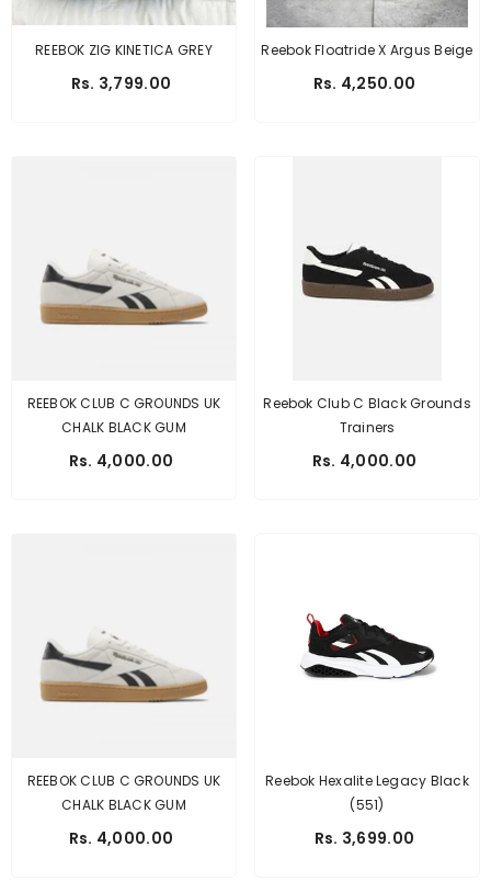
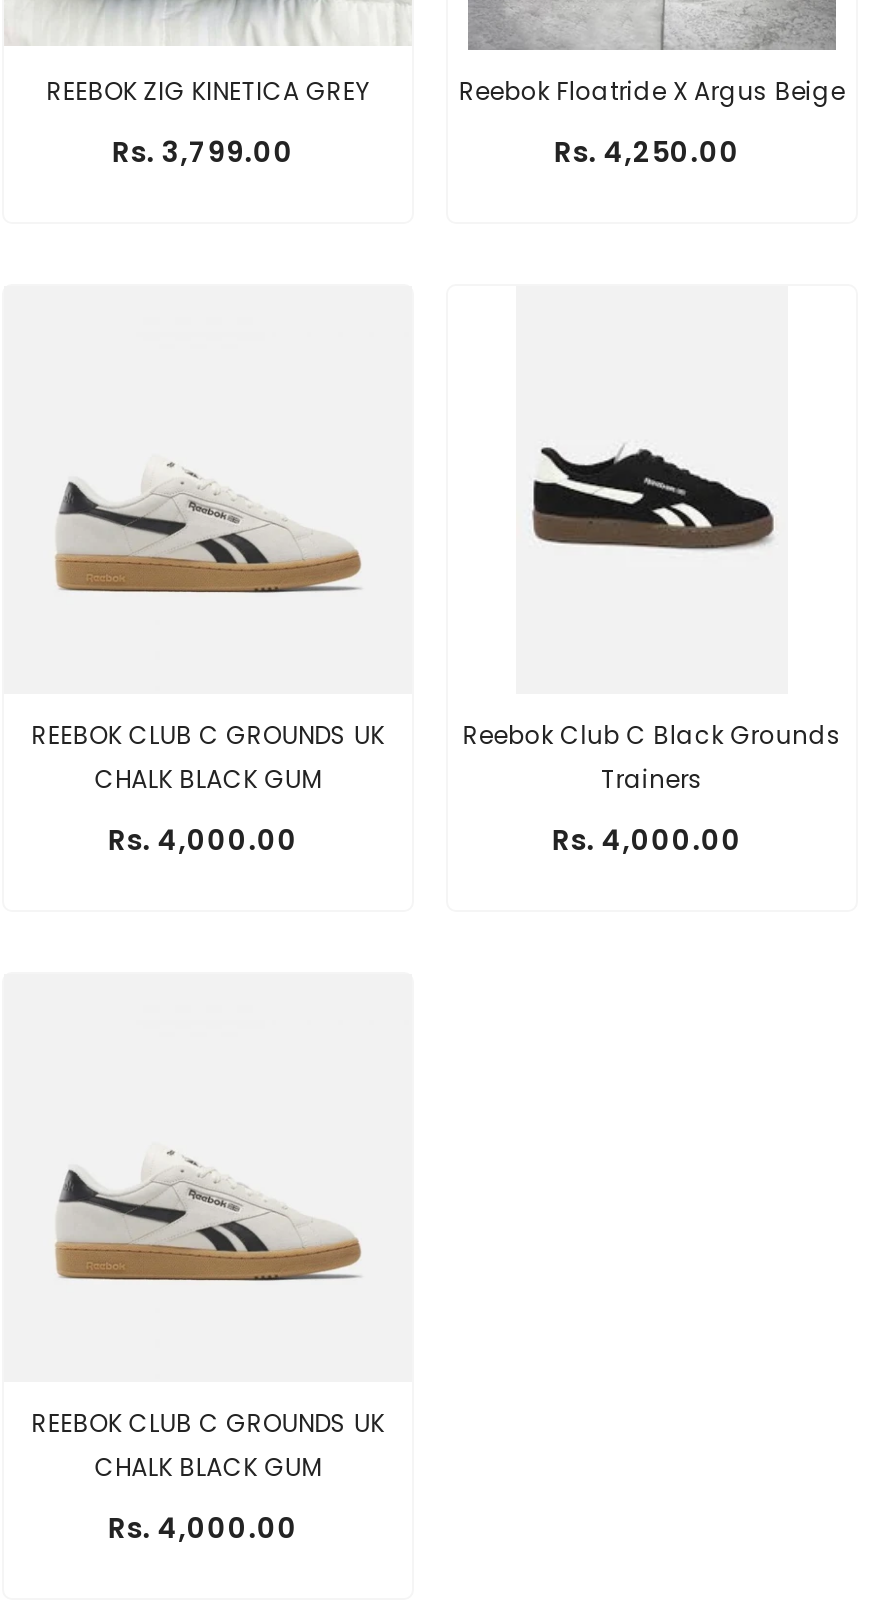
[300,612,436,680] [image] -> none
[265,771,469,849] Reebok Hexalite Legacy Black | (551) | Rs. 3,699.00 -> none

